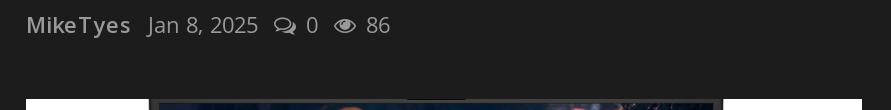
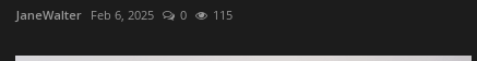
[26,10,258,40] MikeTyes Jan 8, 2025 -> [15,7,154,23] JaneWalter Feb 6, 2025
[366,10,390,40] 86 -> [213,7,232,23] 115

